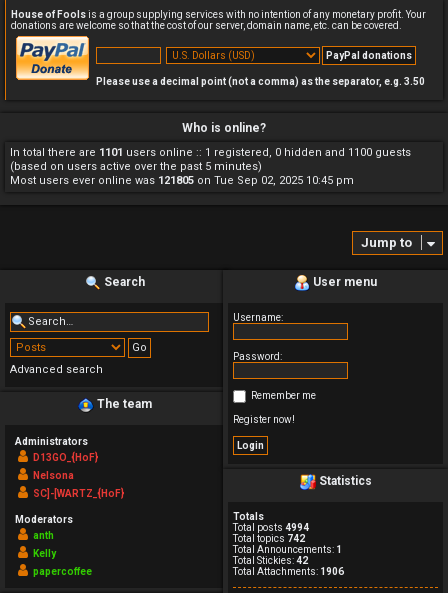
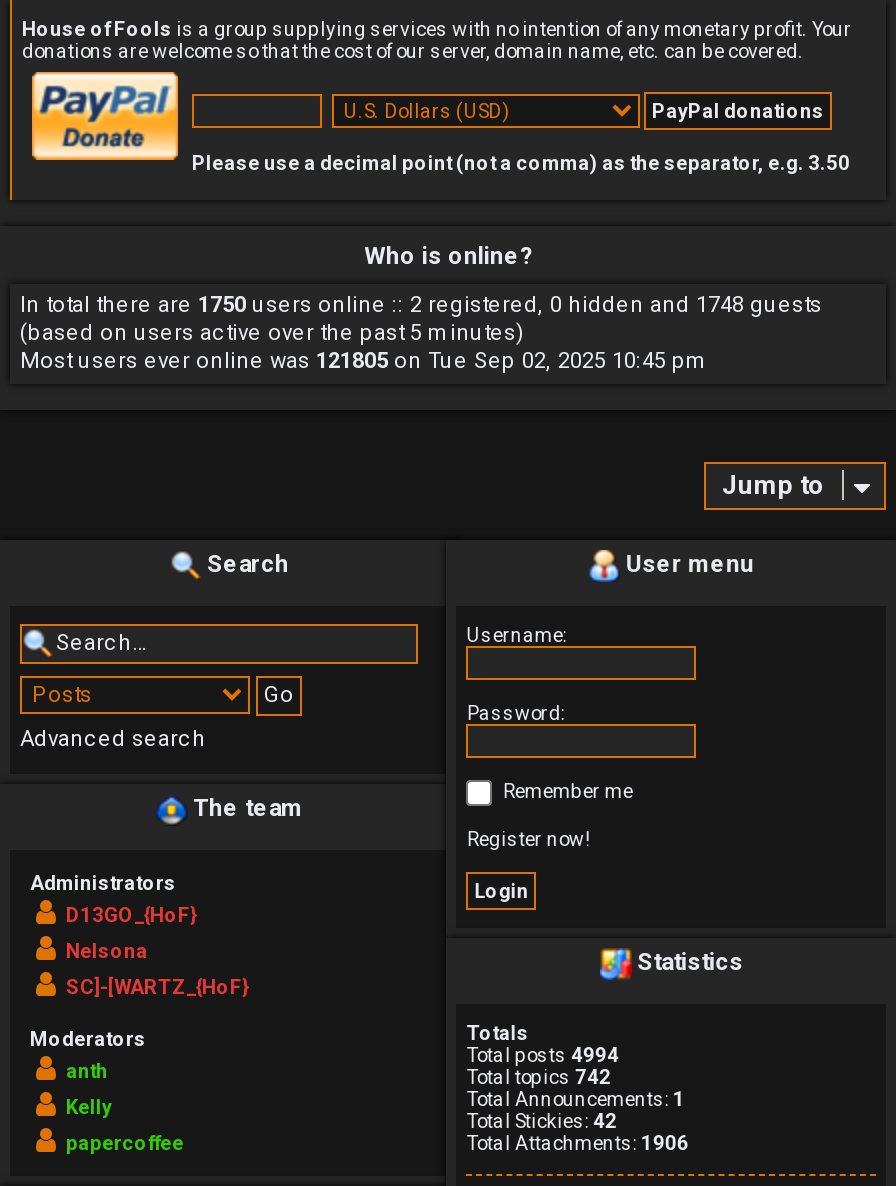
[10,146,411,159] In total there are 1101 users online :: 1 registered, 0 hidden and 1100 guests -> [20,292,822,318] In total there are 1750 users online :: 2 registered, 0 hidden and 1748 guests

